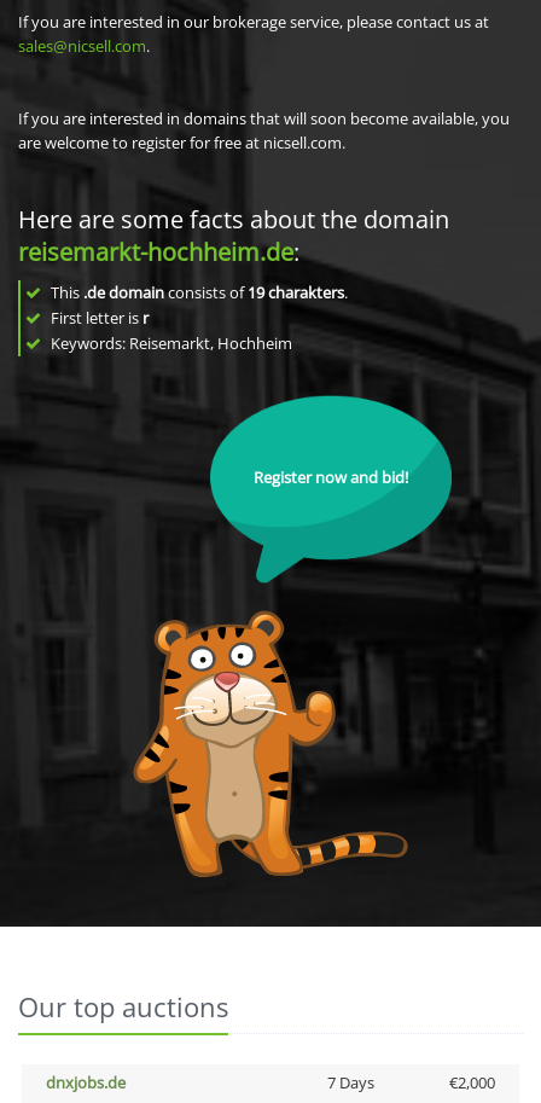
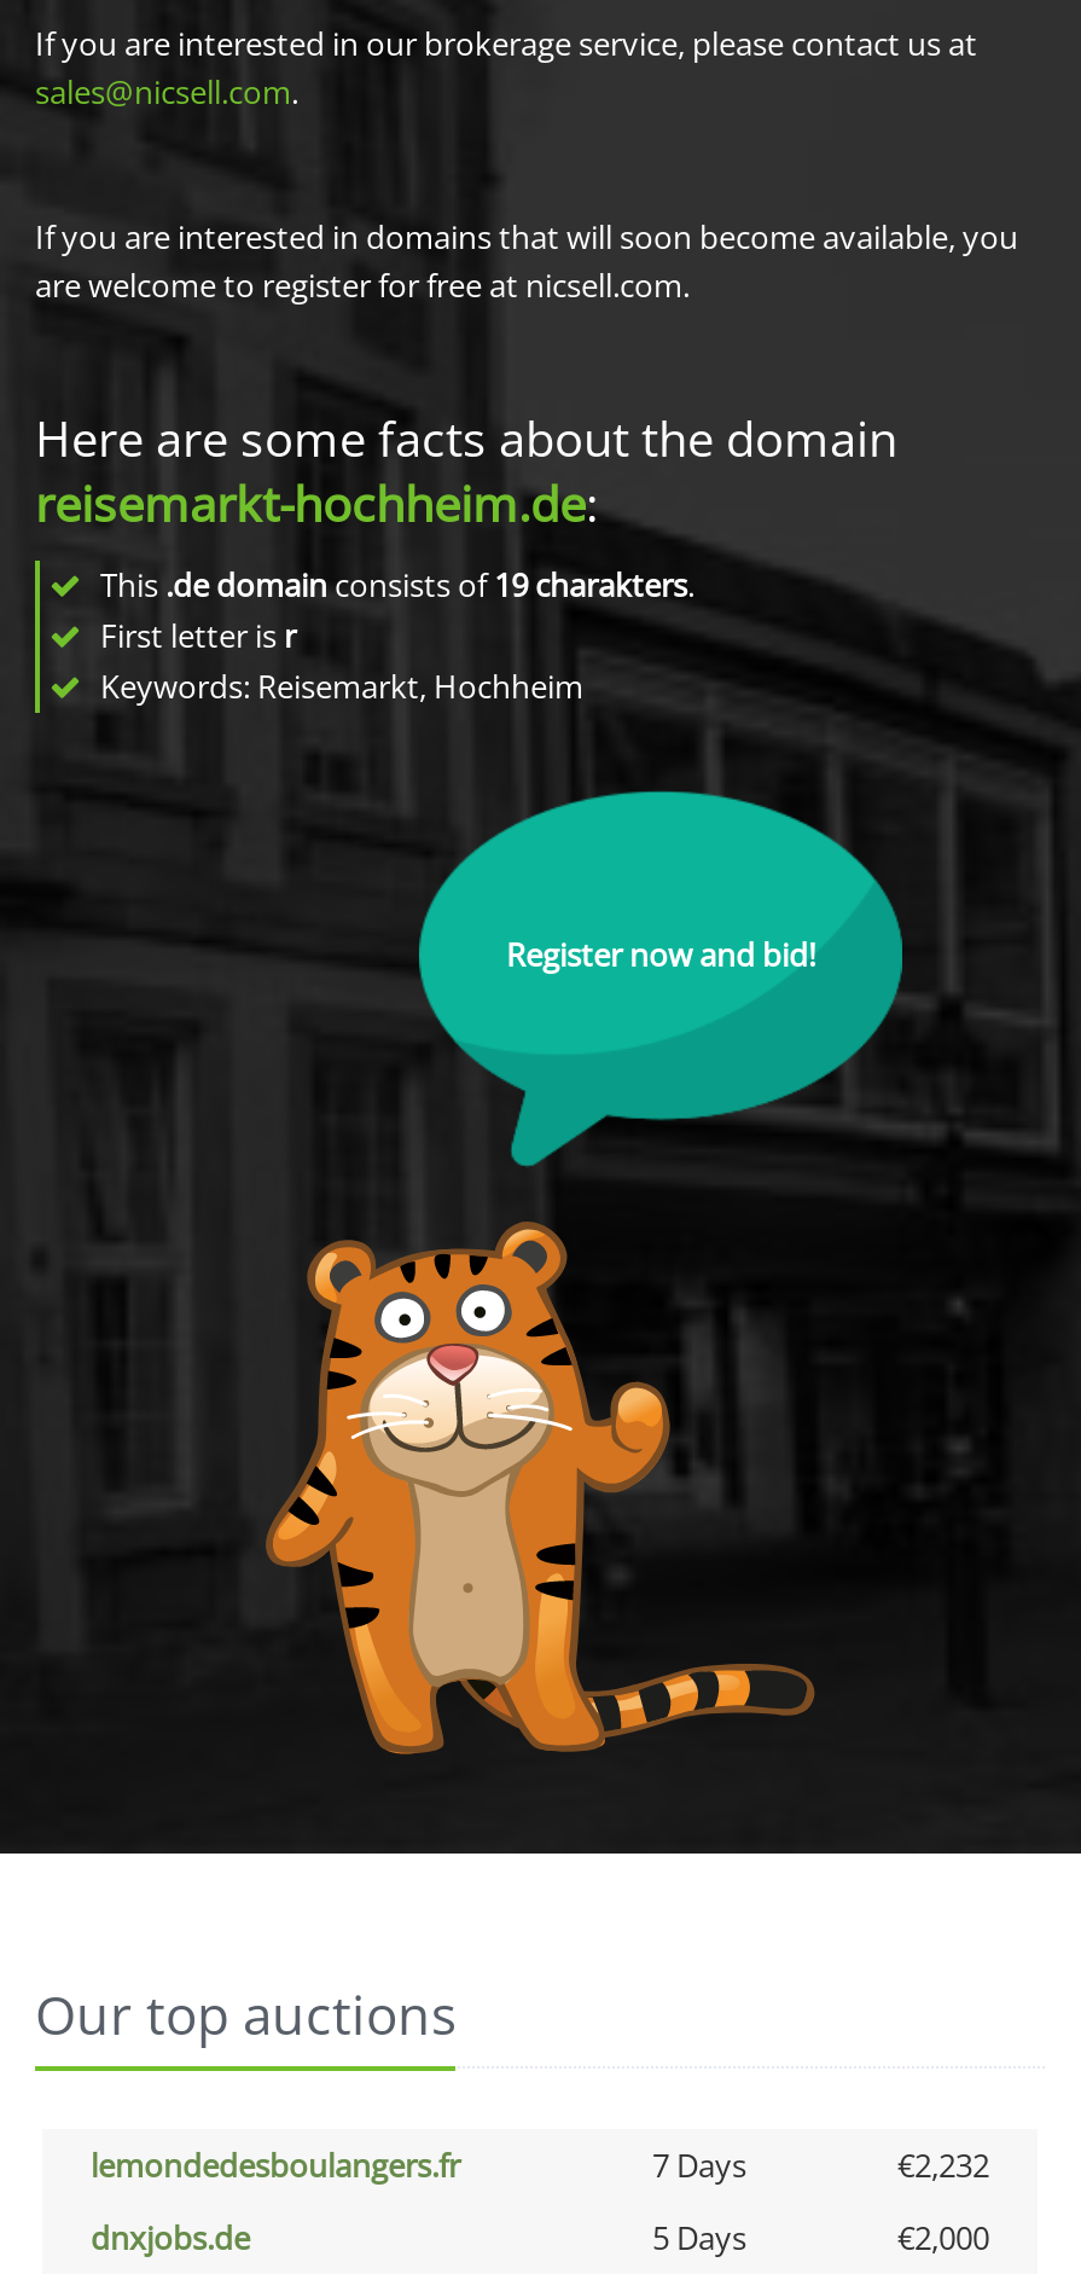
none -> [91,2144,989,2187] lemondedesboulangers.fr | 7 Days | €2,232
[327,1072,374,1093] 7 Days -> [652,2216,746,2260] 5 Days

